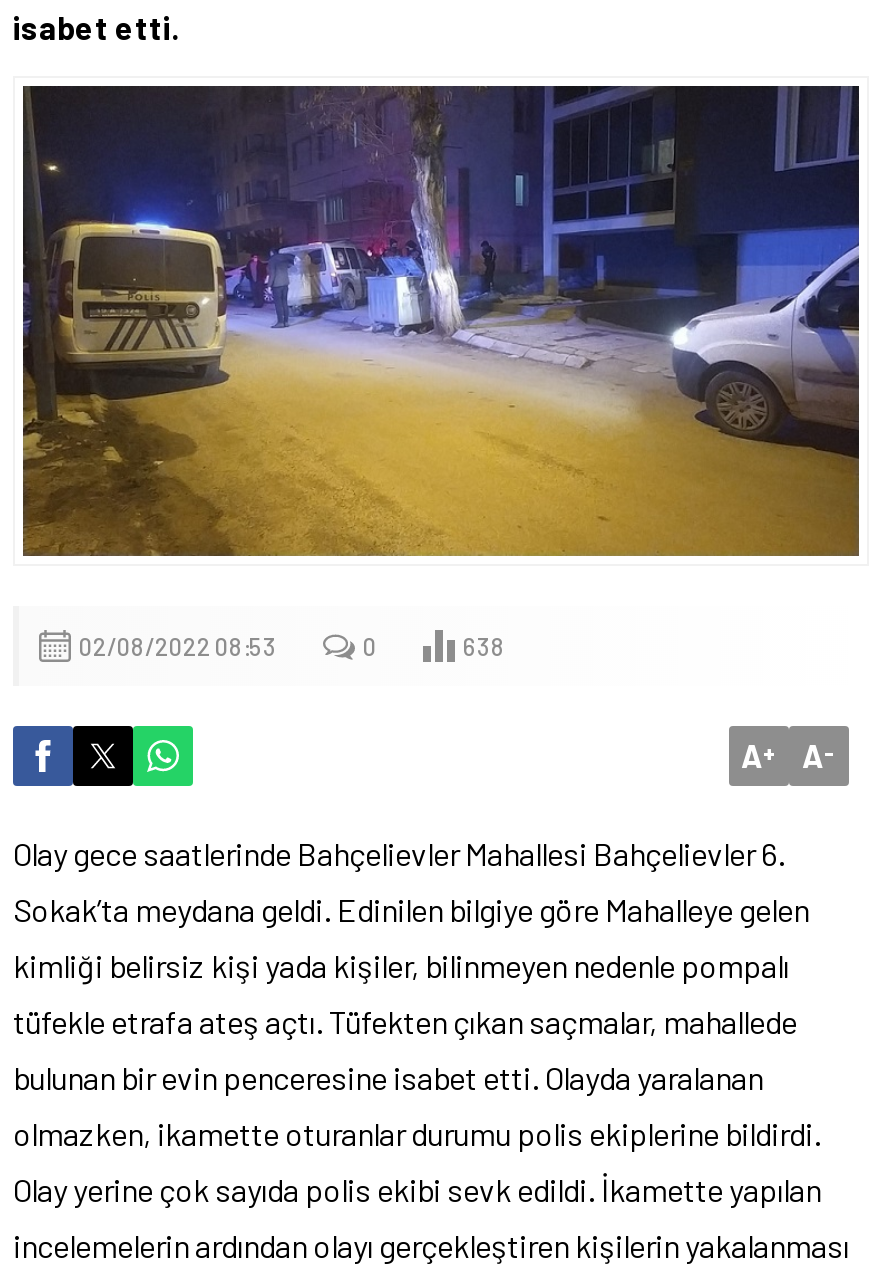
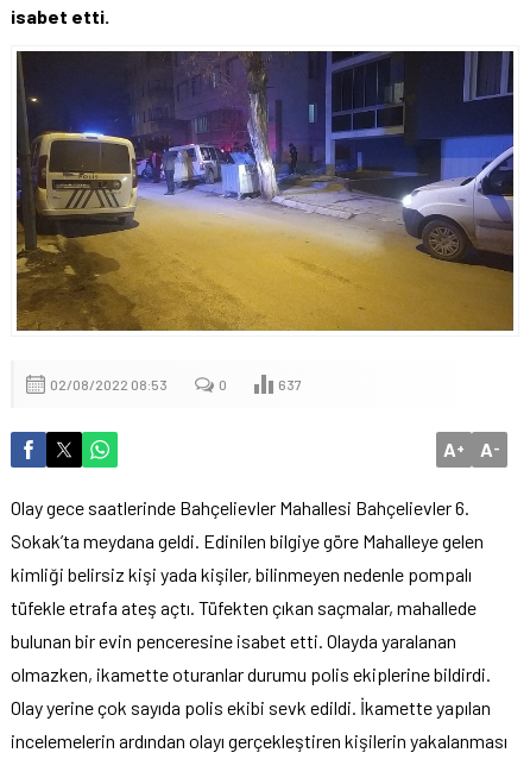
[463,631,505,659] 638 -> [278,375,302,392] 637

